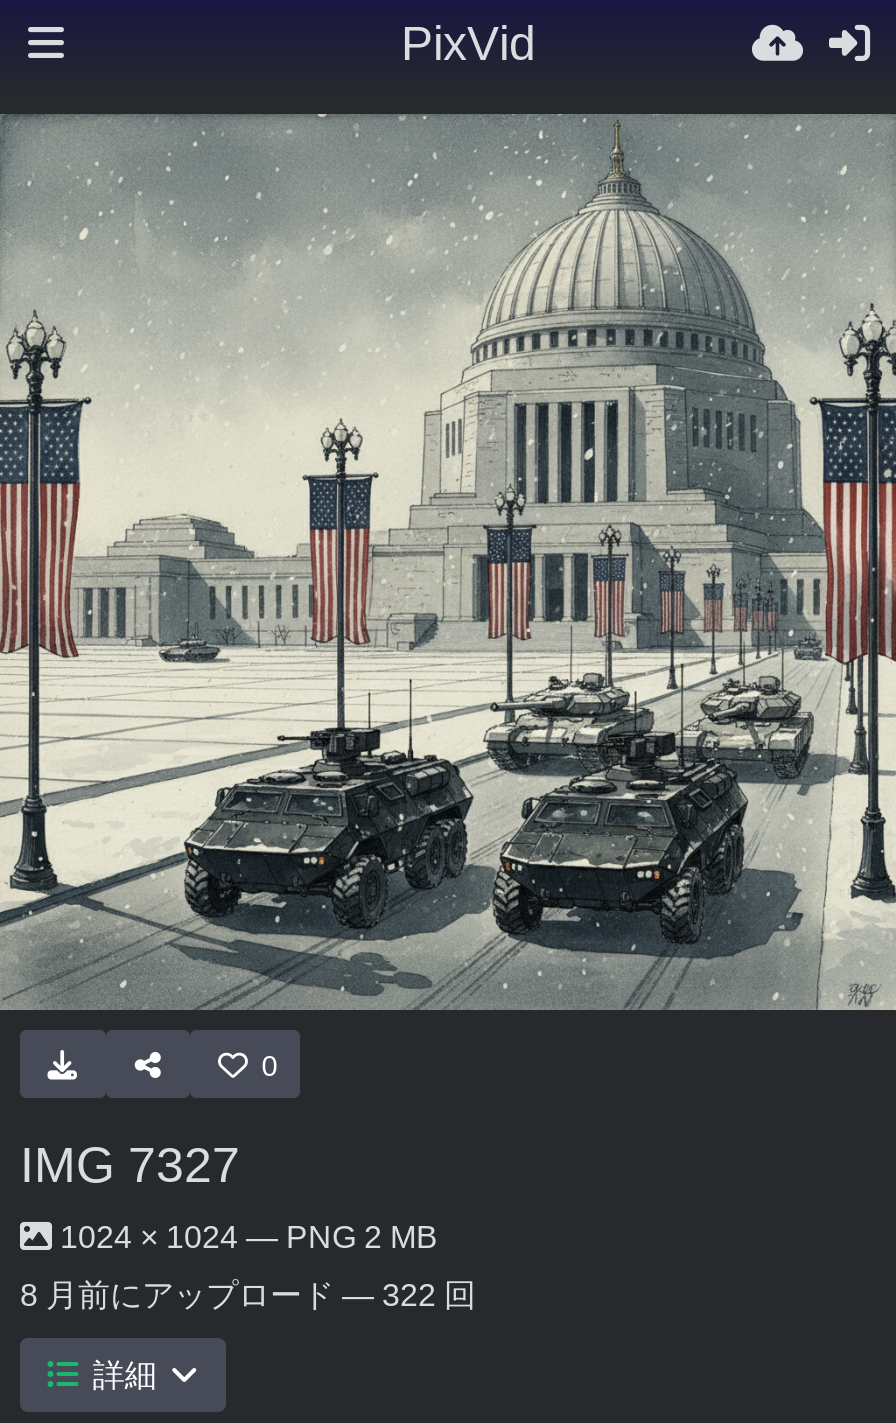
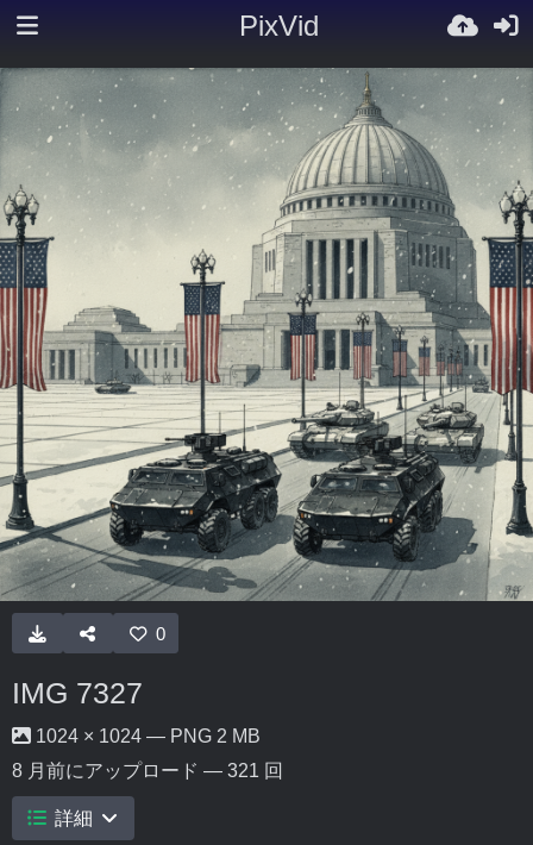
[20,1278,476,1312] 8 月前にアップロード — 322 回 -> [12,760,283,781] 8 月前にアップロード — 321 回

